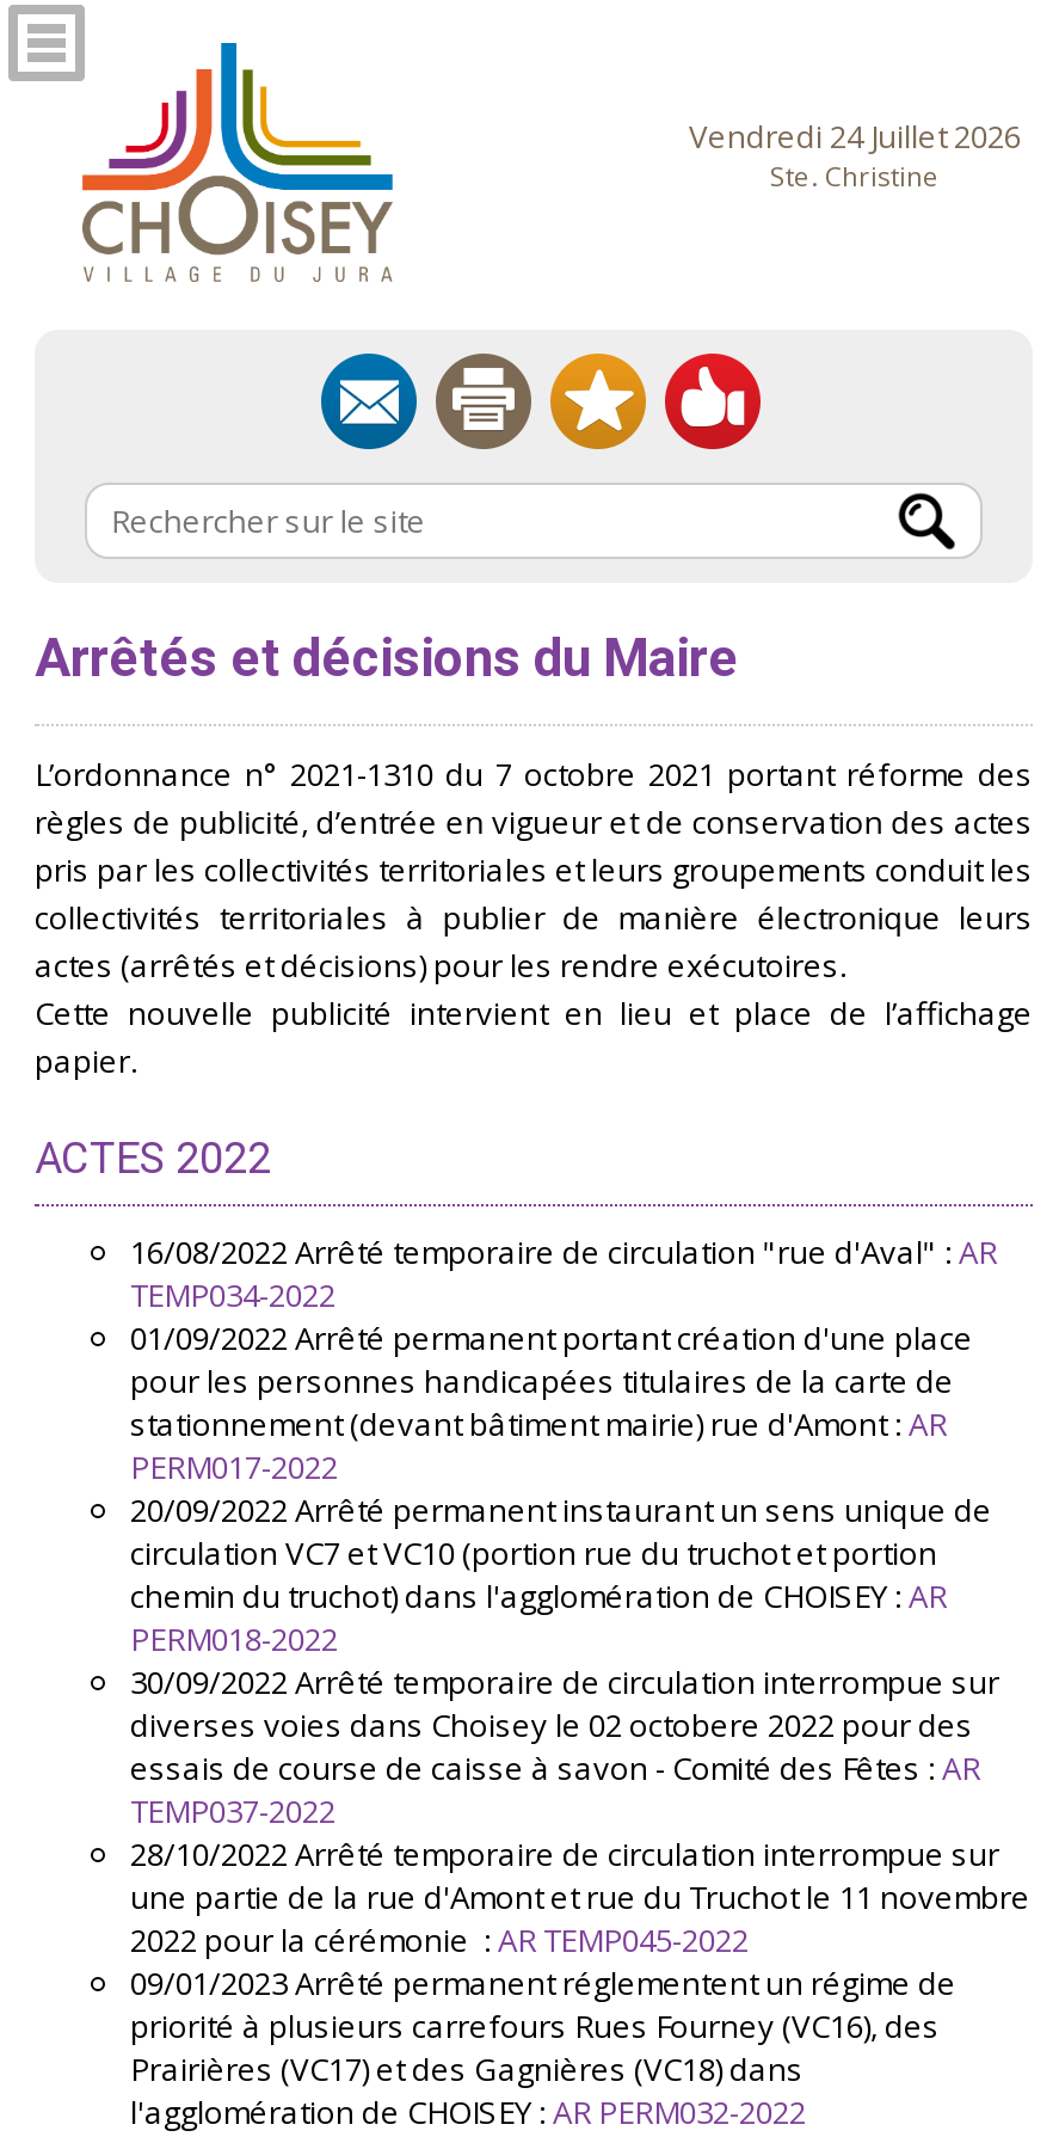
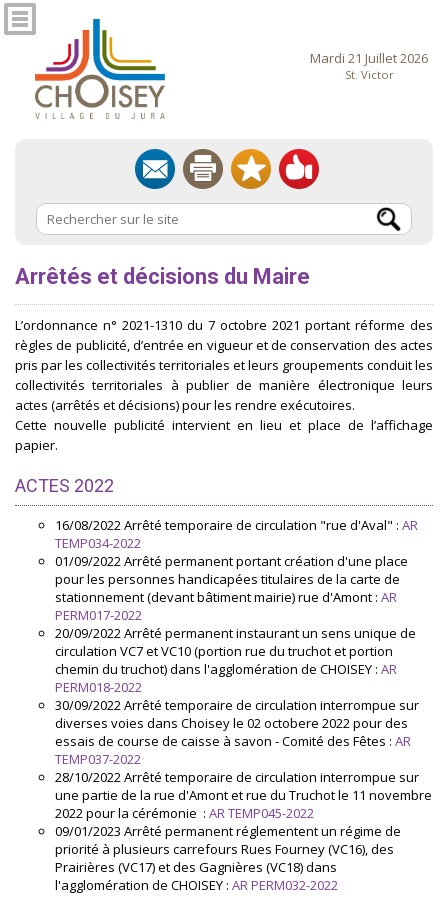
[689,115,1021,194] Vendredi 24 Juillet 2026 | Ste. Christine -> [310,49,428,82] Mardi 21 Juillet 2026 | St. Victor

